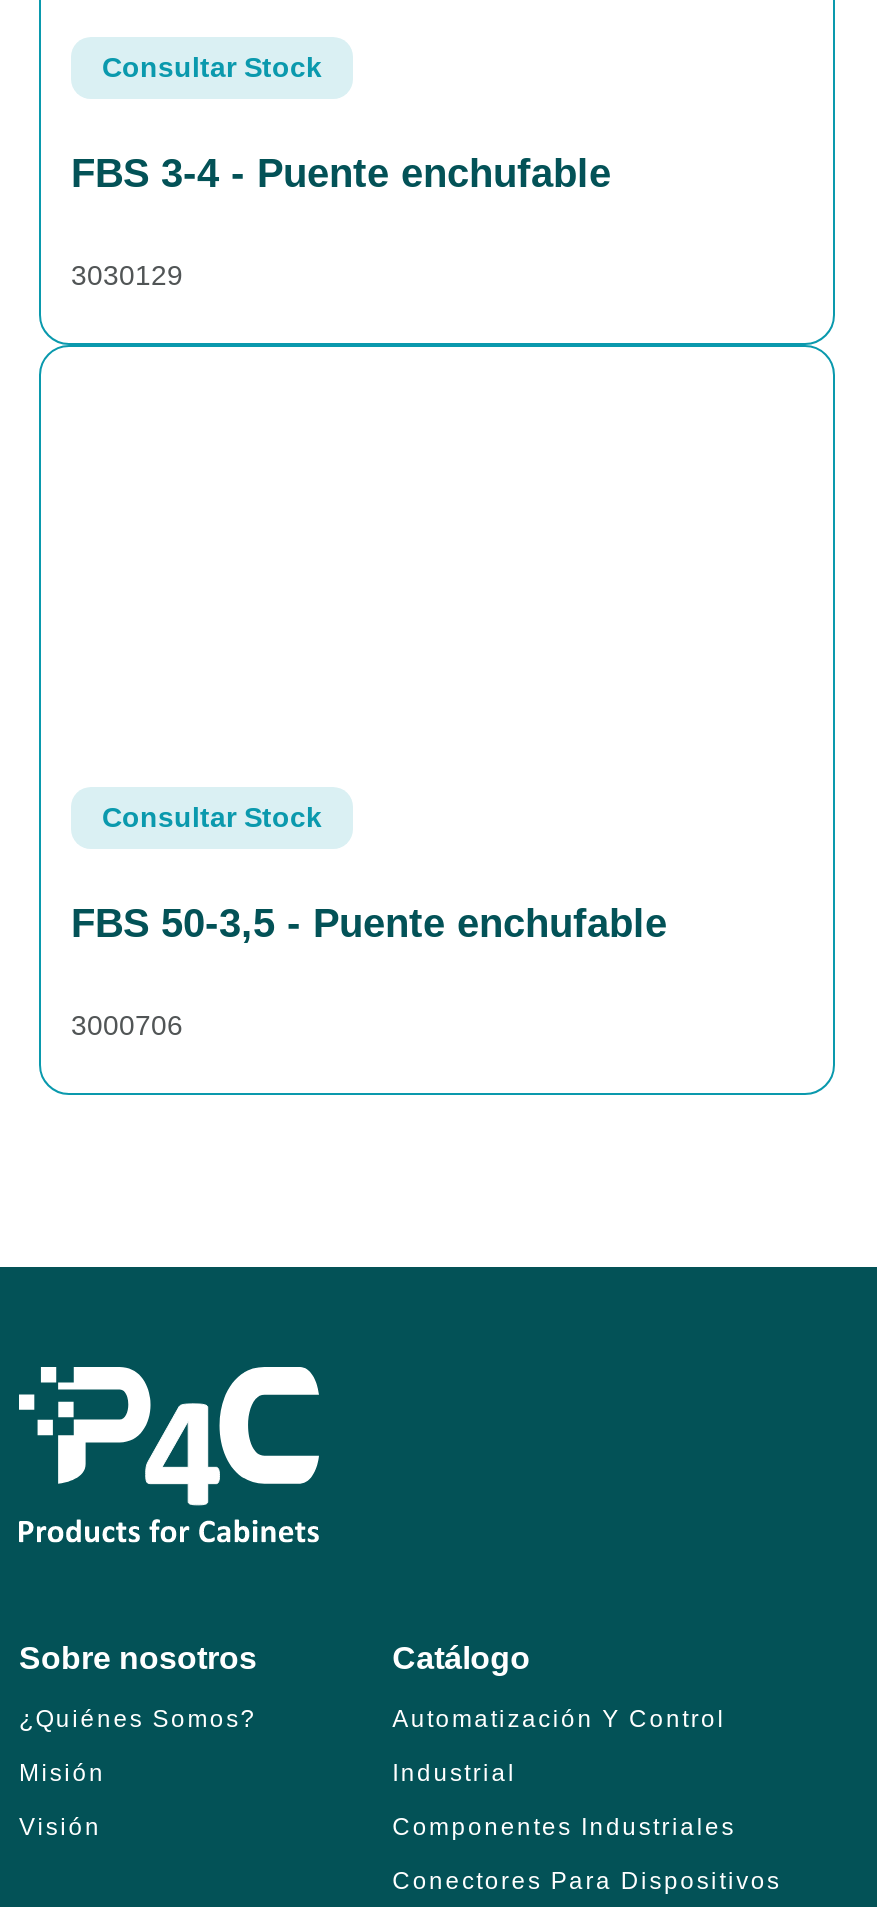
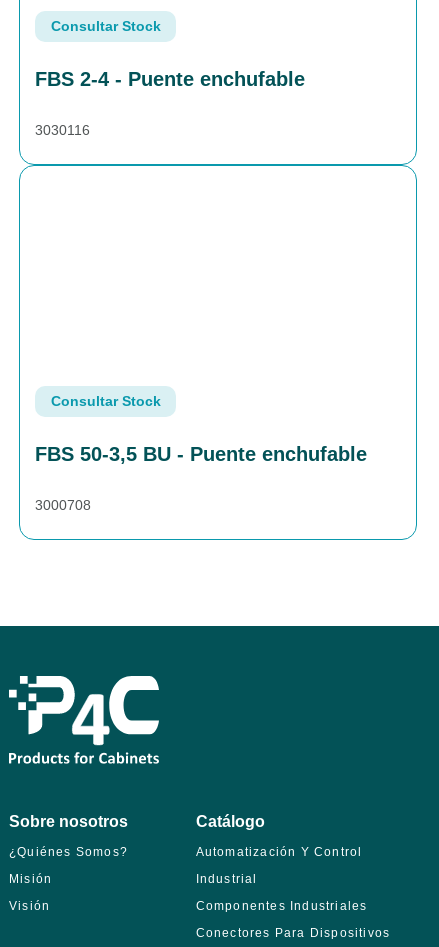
[71,151,611,195] FBS 3-4 - Puente enchufable -> [35,68,305,90] FBS 2-4 - Puente enchufable
[71,259,183,291] 3030129 -> [35,122,90,138] 3030116
[71,901,667,945] FBS 50-3,5 - Puente enchufable -> [35,443,367,465] FBS 50-3,5 BU - Puente enchufable
[71,1009,183,1041] 3000706 -> [35,497,91,513] 3000708

